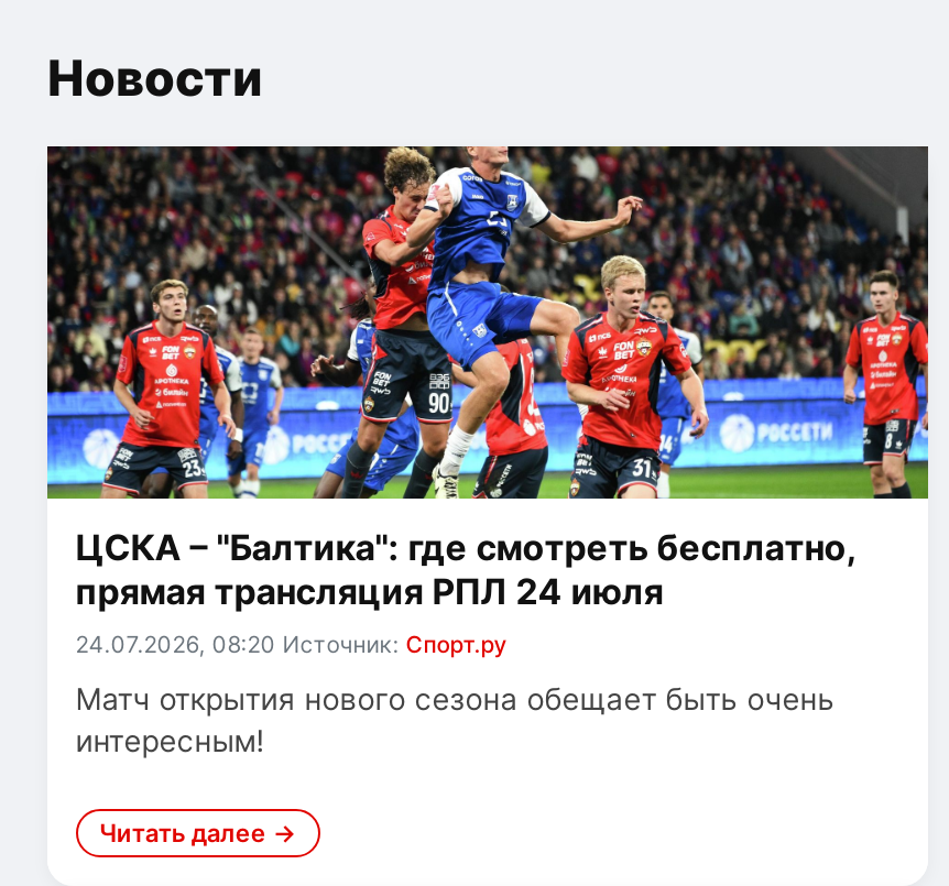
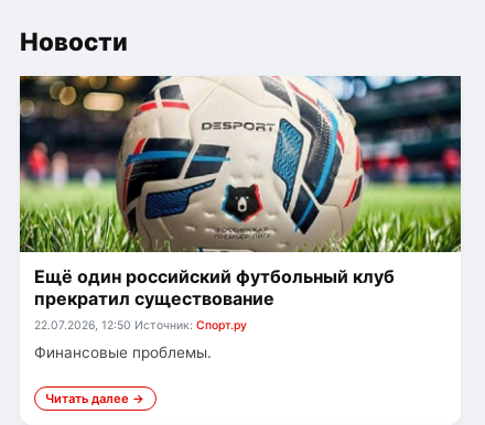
[45,144,930,660] [image] | ЦСКА – "Балтика": где смотреть бесплатно, | прямая трансляция РПЛ 24 июля | 24.07.2026, 08:20 Источник: Спорт.ру -> [19,75,462,333] [image] | Ещё один российский футбольный клуб | прекратил существование | 22.07.2026, 12:50 Источник: Спорт.ру
[76,682,835,759] Матч открытия нового сезона обещает быть очень | интересным! -> [34,344,216,362] Финансовые проблемы.

